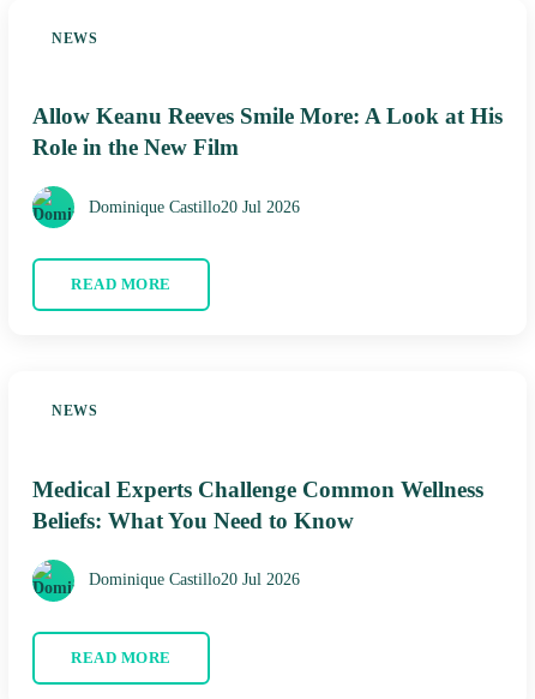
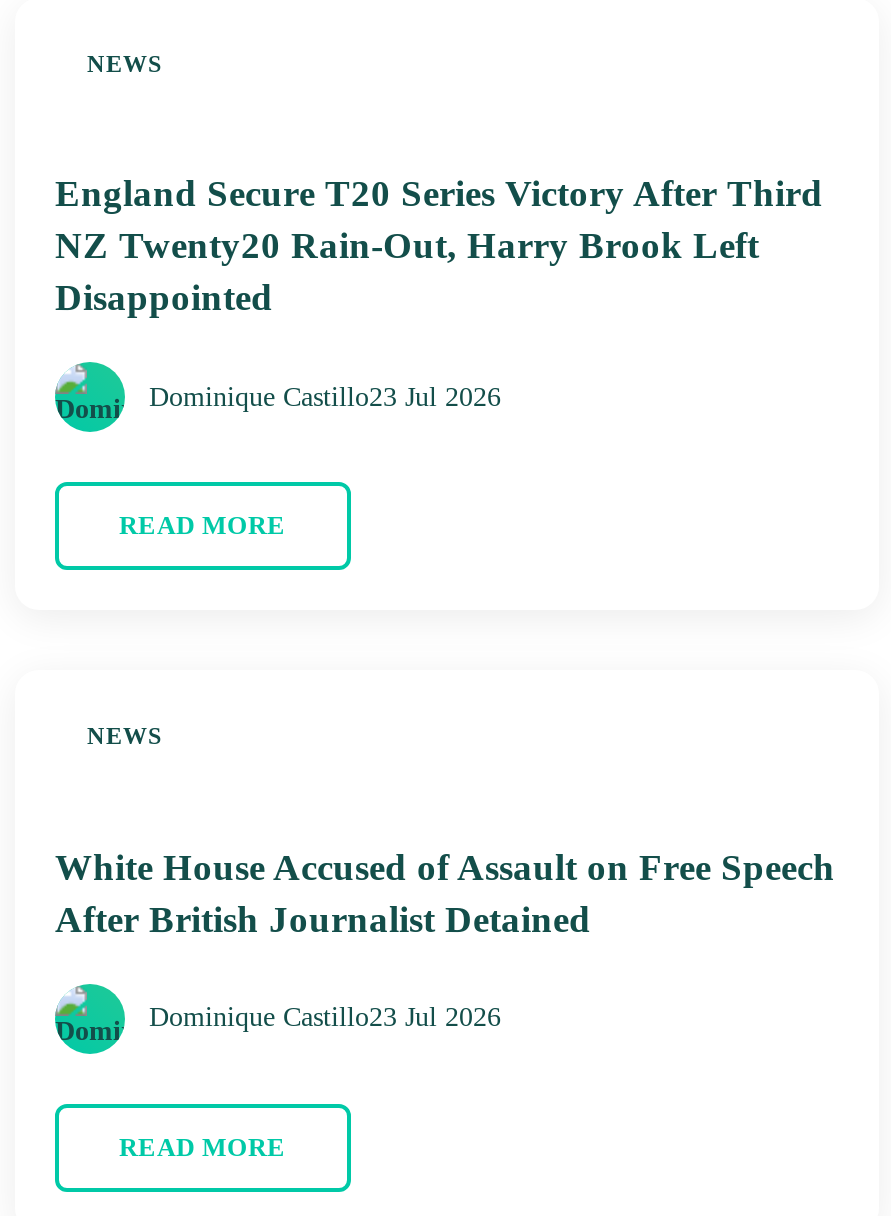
[32,104,503,160] Allow Keanu Reeves Smile More: A Look at His | Role in the New Film -> [55,173,823,319] England Secure T20 Series Victory After Third | NZ Twenty20 Rain-Out, Harry Brook Left | Disappointed
[89,198,300,216] Dominique Castillo20 Jul 2026 -> [149,381,501,411] Dominique Castillo23 Jul 2026
[32,477,483,533] Medical Experts Challenge Common Wellness | Beliefs: What You Need to Know -> [55,846,835,940] White House Accused of Assault on Free Speech | After British Journalist Detained
[89,571,300,589] Dominique Castillo20 Jul 2026 -> [149,1002,501,1032] Dominique Castillo23 Jul 2026

